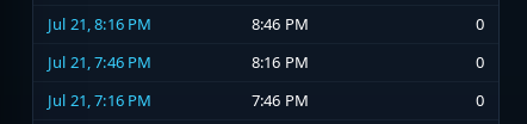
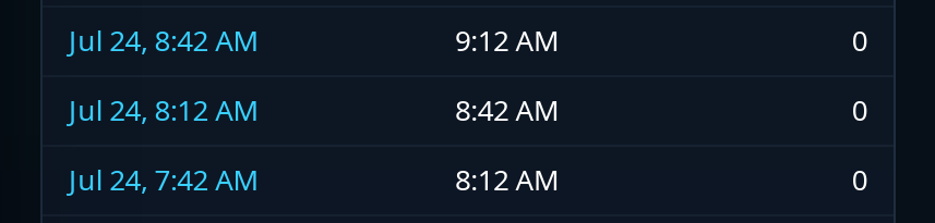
[48,13,309,35] Jul 21, 8:16 PM | 8:46 PM -> [69,21,560,60] Jul 24, 8:42 AM | 9:12 AM
[48,51,309,73] Jul 21, 7:46 PM | 8:16 PM -> [69,91,560,130] Jul 24, 8:12 AM | 8:42 AM
[48,90,309,111] Jul 21, 7:16 PM | 7:46 PM -> [69,160,560,199] Jul 24, 7:42 AM | 8:12 AM

